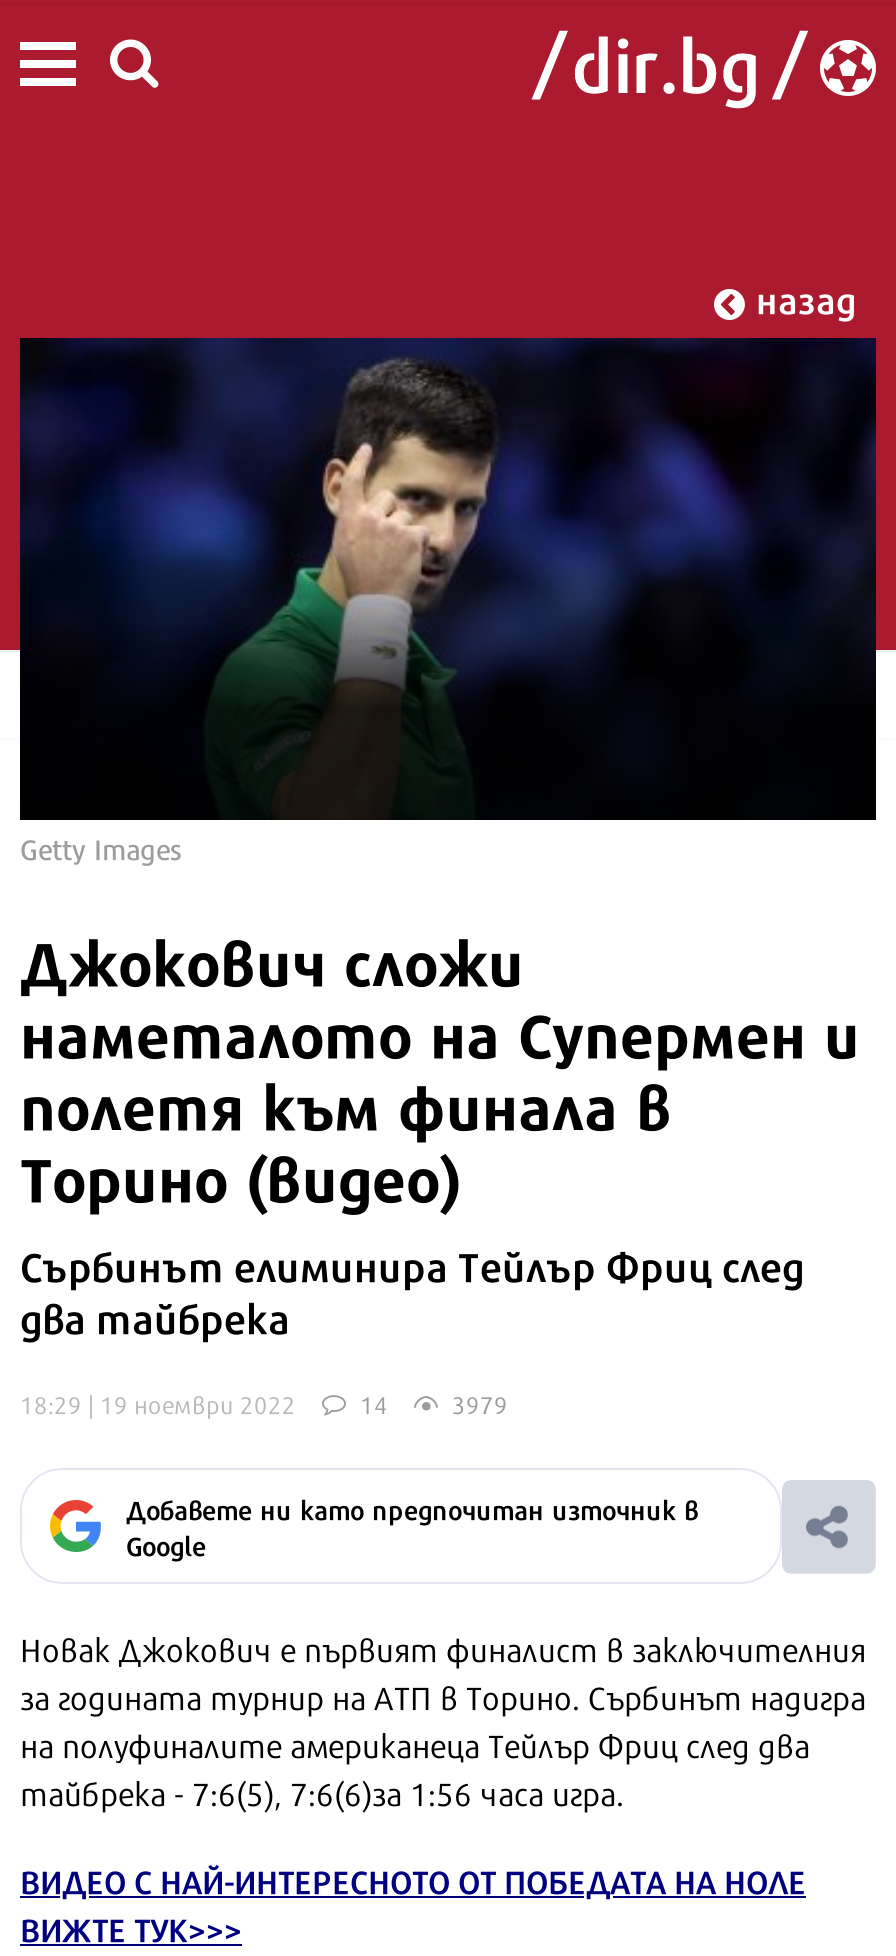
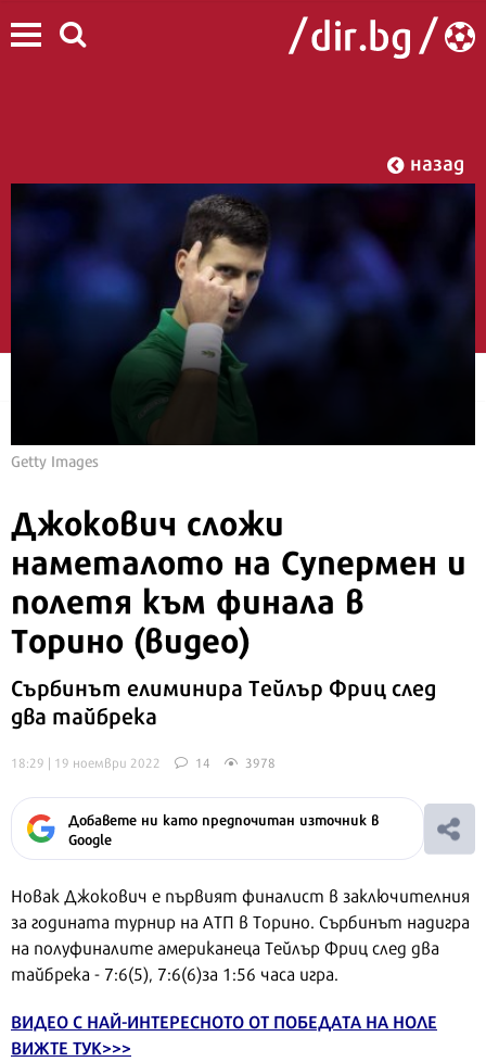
[452,1386,508,1422] 3979 -> [245,753,276,772] 3978

